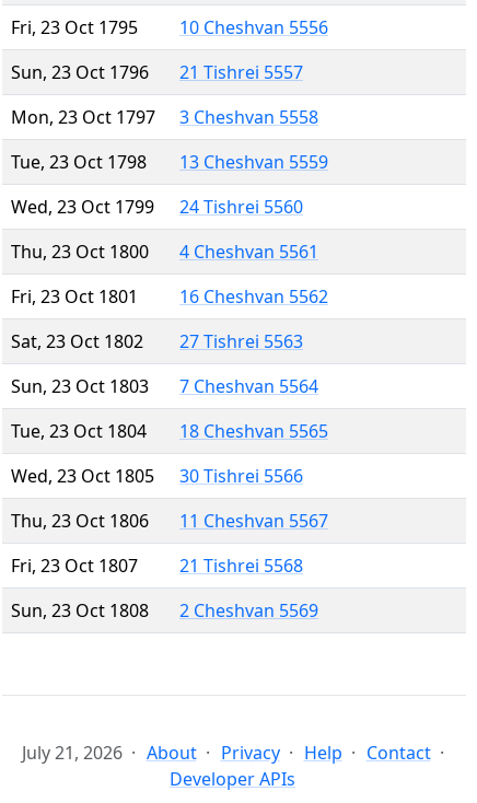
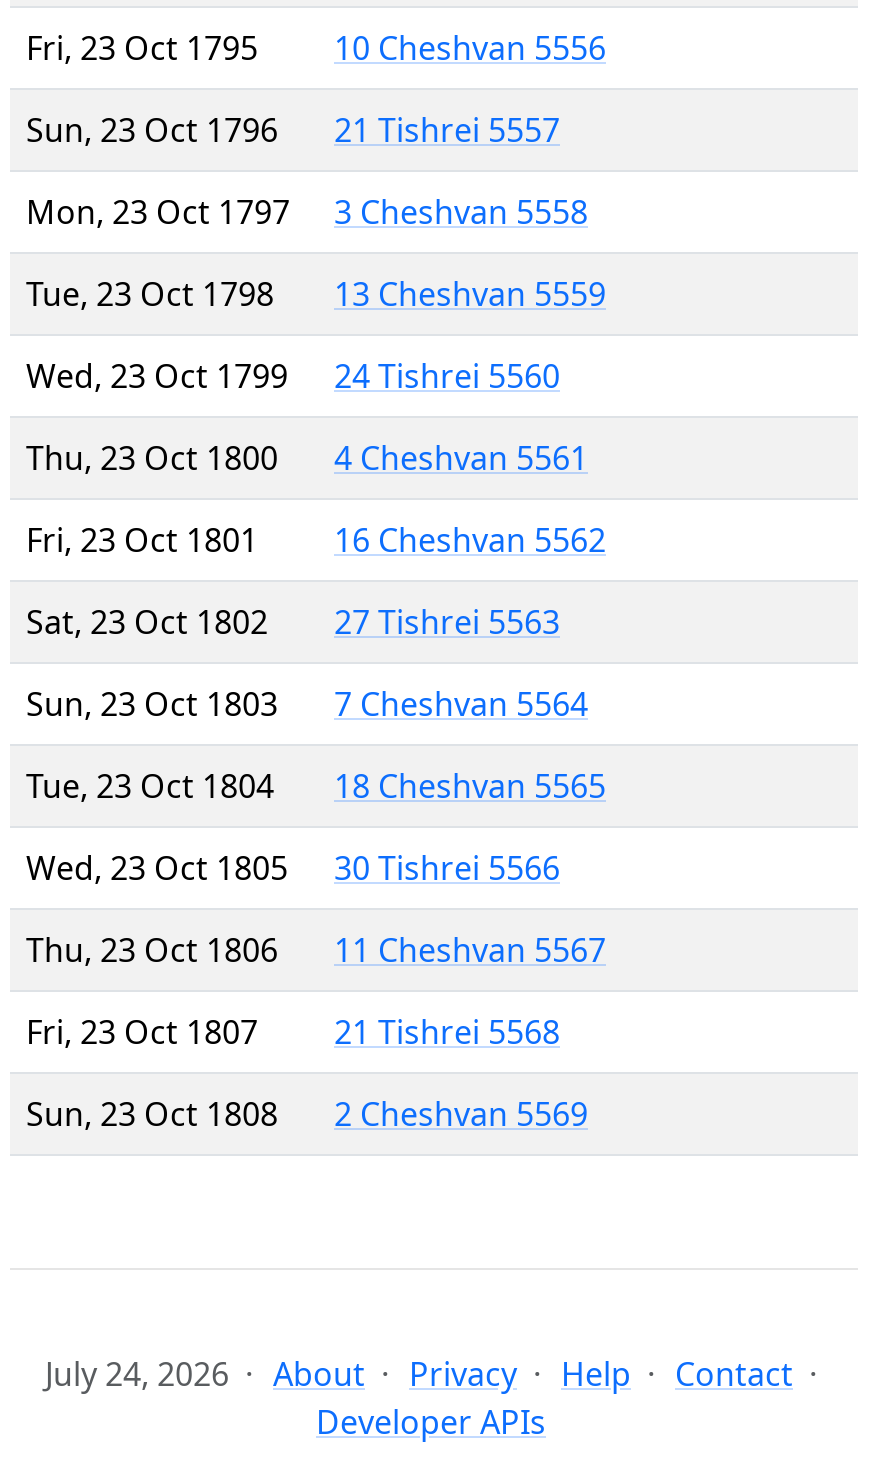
[21,741,431,765] July 21, 2026 About Privacy Help Contact -> [45,1352,793,1396] July 24, 2026 About Privacy Help Contact

